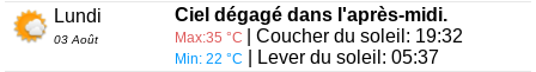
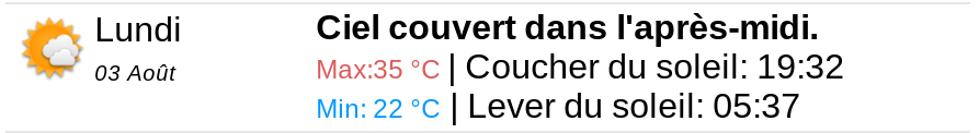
[174,5,447,25] Ciel dégagé dans l'après-midi. -> [316,9,818,46] Ciel couvert dans l'après-midi.

